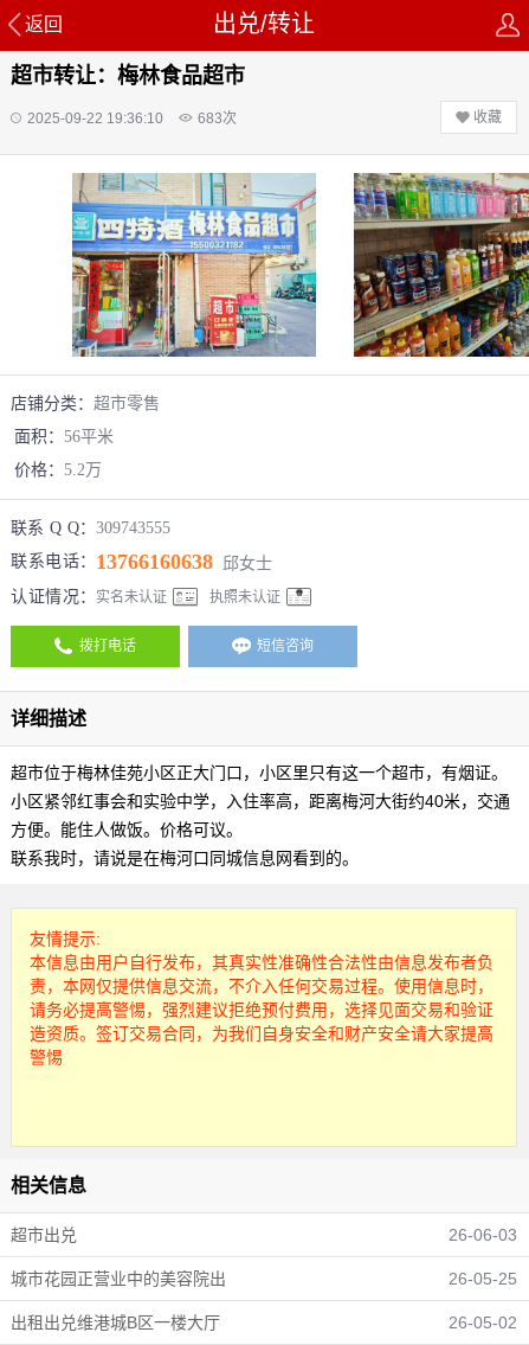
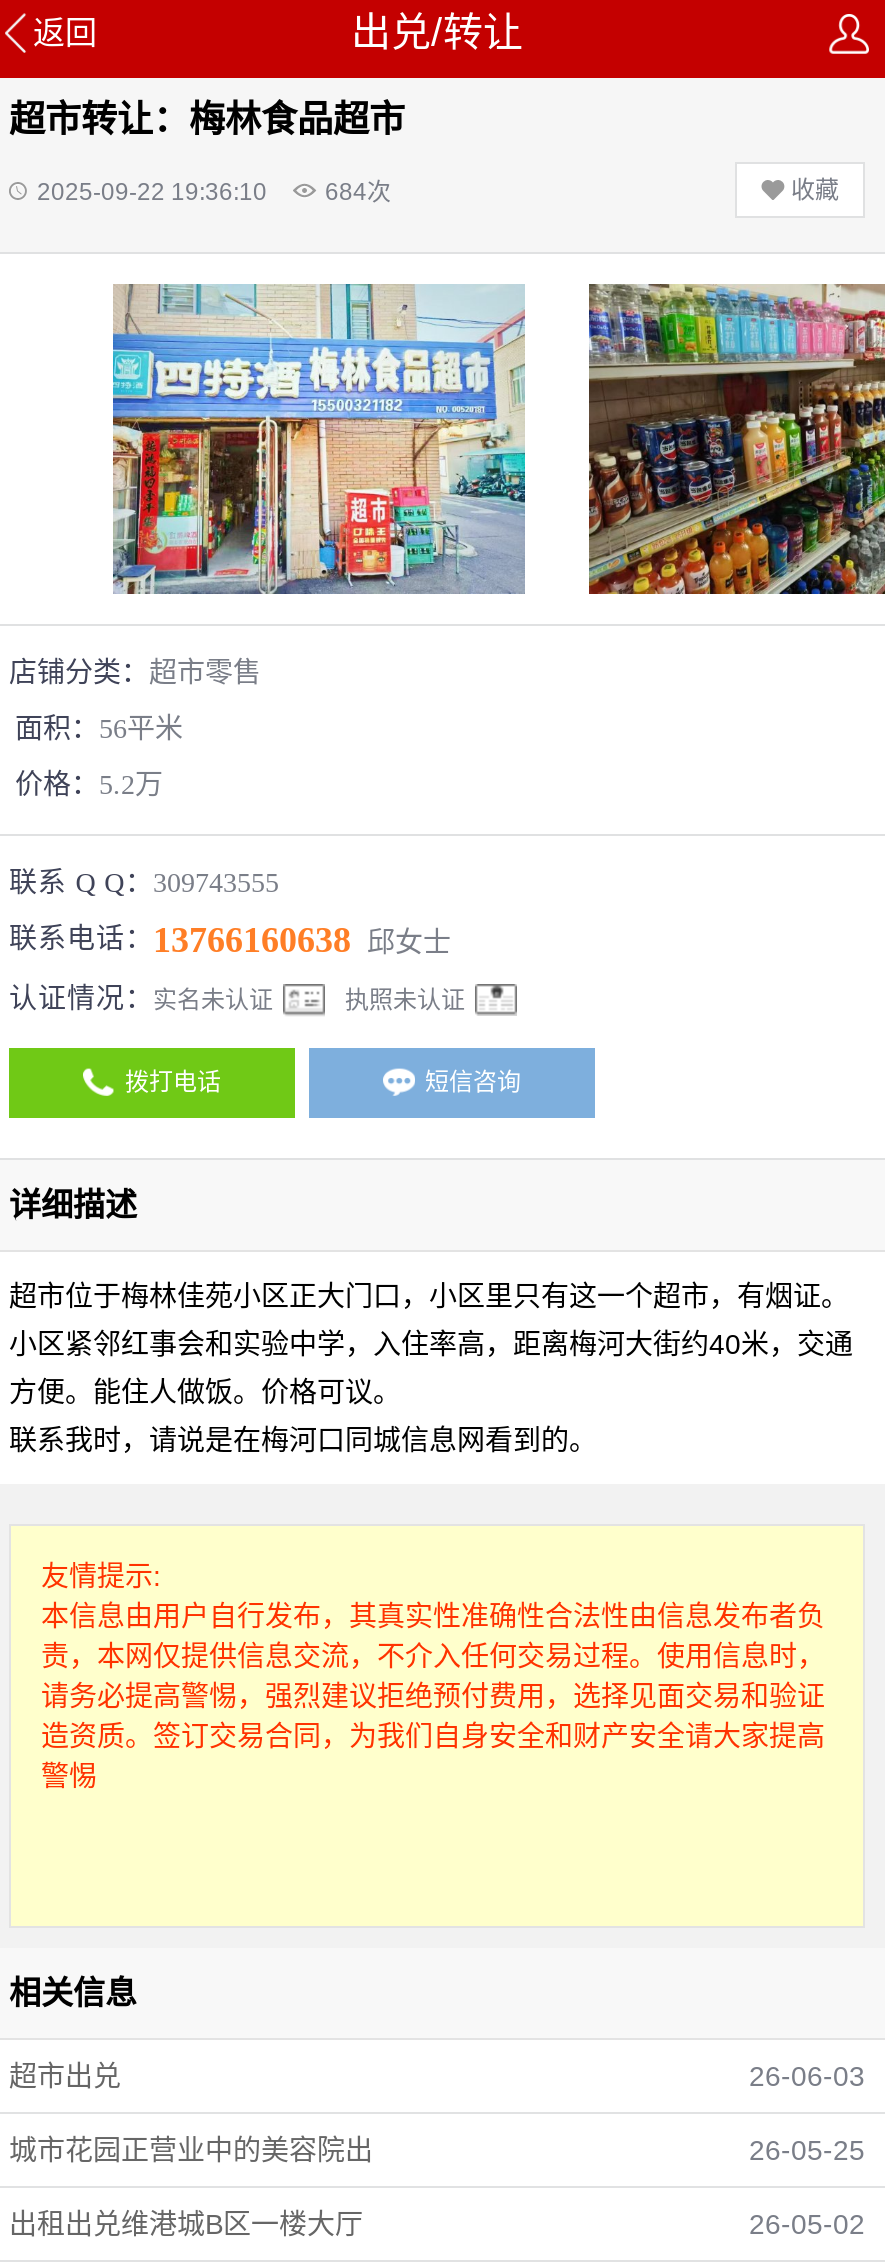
[198,110,237,127] 683次 -> [325,178,391,206] 684次

